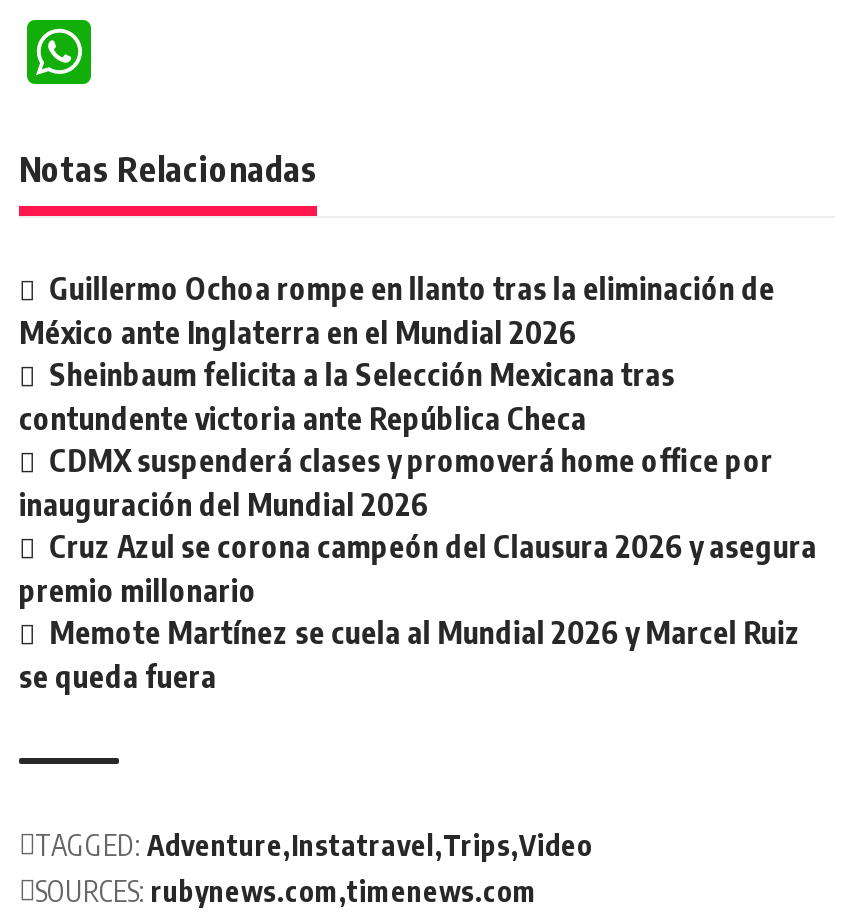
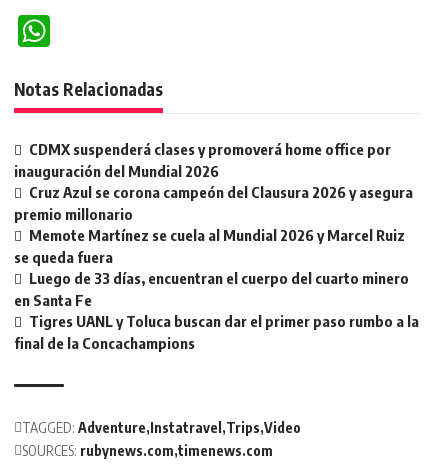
[19,271,775,436] Guillermo Ochoa rompe en llanto tras la eliminación de | México ante Inglaterra en el Mundial 2026 | Sheinbaum felicita a la Selección Mexicana tras | contundente victoria ante República Checa -> none
moved [19,442,817,694] -> [14,140,413,266]: CDMX suspenderá clases y promoverá home office por | inauguración del Mundial 2026 | Cruz Azul se corona campeón del Clausura 2026 y asegura | premio millonario | Memote Martínez se cuela al Mundial 2026 y Marcel Ruiz | se queda fuera
none -> [14,269,419,352] Luego de 33 días, encuentran el cuerpo del cuarto minero | en Santa Fe | Tigres UANL y Toluca buscan dar el primer paso rumbo a la | final de la Concachampions

